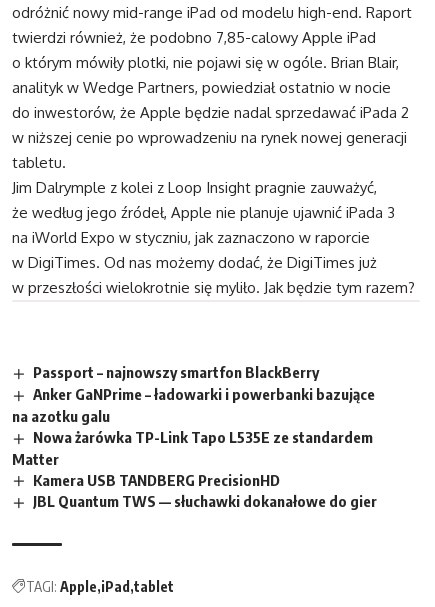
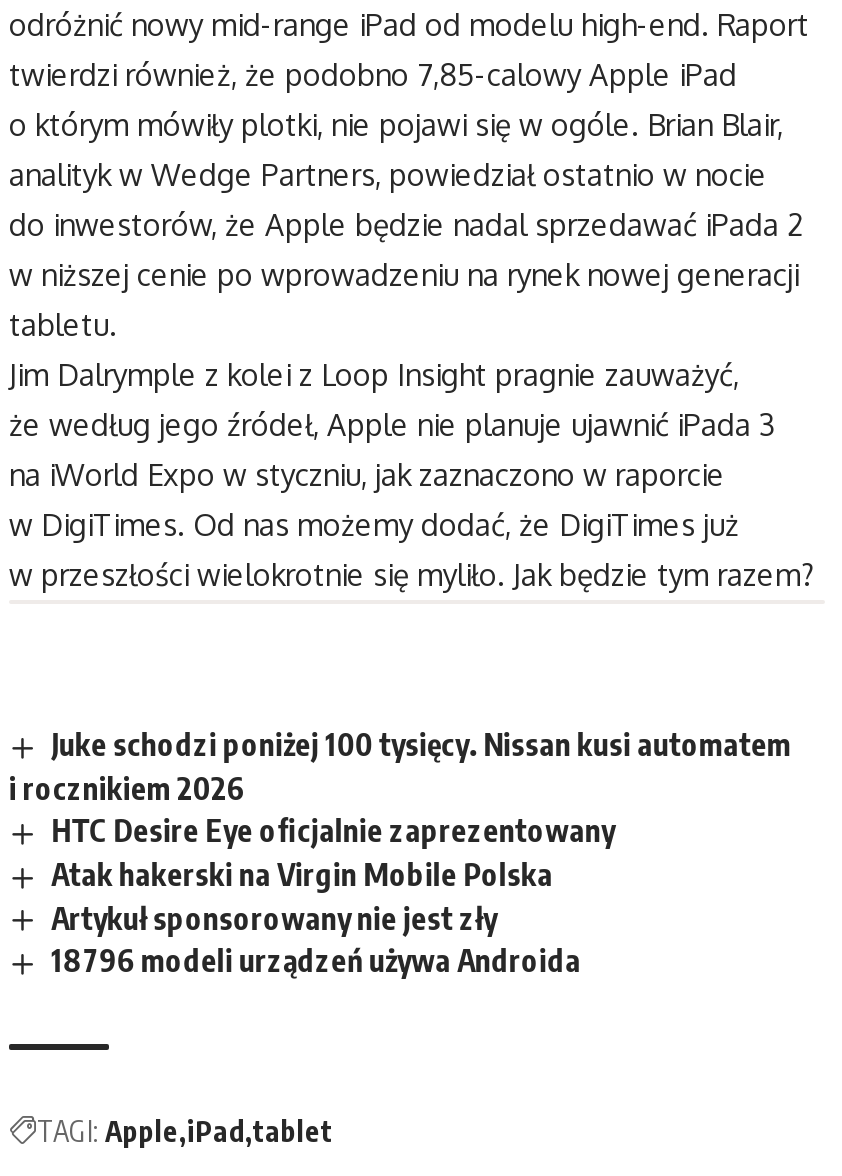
[12,363,377,510] Passport – najnowszy smartfon BlackBerry | Anker GaNPrime – ładowarki i powerbanki bazujące | na azotku galu | Nowa żarówka TP-Link Tapo L535E ze standardem | Matter | Kamera USB TANDBERG PrecisionHD | JBL Quantum TWS — słuchawki dokanałowe do gier -> [9,726,791,979] Juke schodzi poniżej 100 tysięcy. Nissan kusi automatem | i rocznikiem 2026 | HTC Desire Eye oficjalnie zaprezentowany | Atak hakerski na Virgin Mobile Polska | Artykuł sponsorowany nie jest zły | 18796 modeli urządzeń używa Androida

